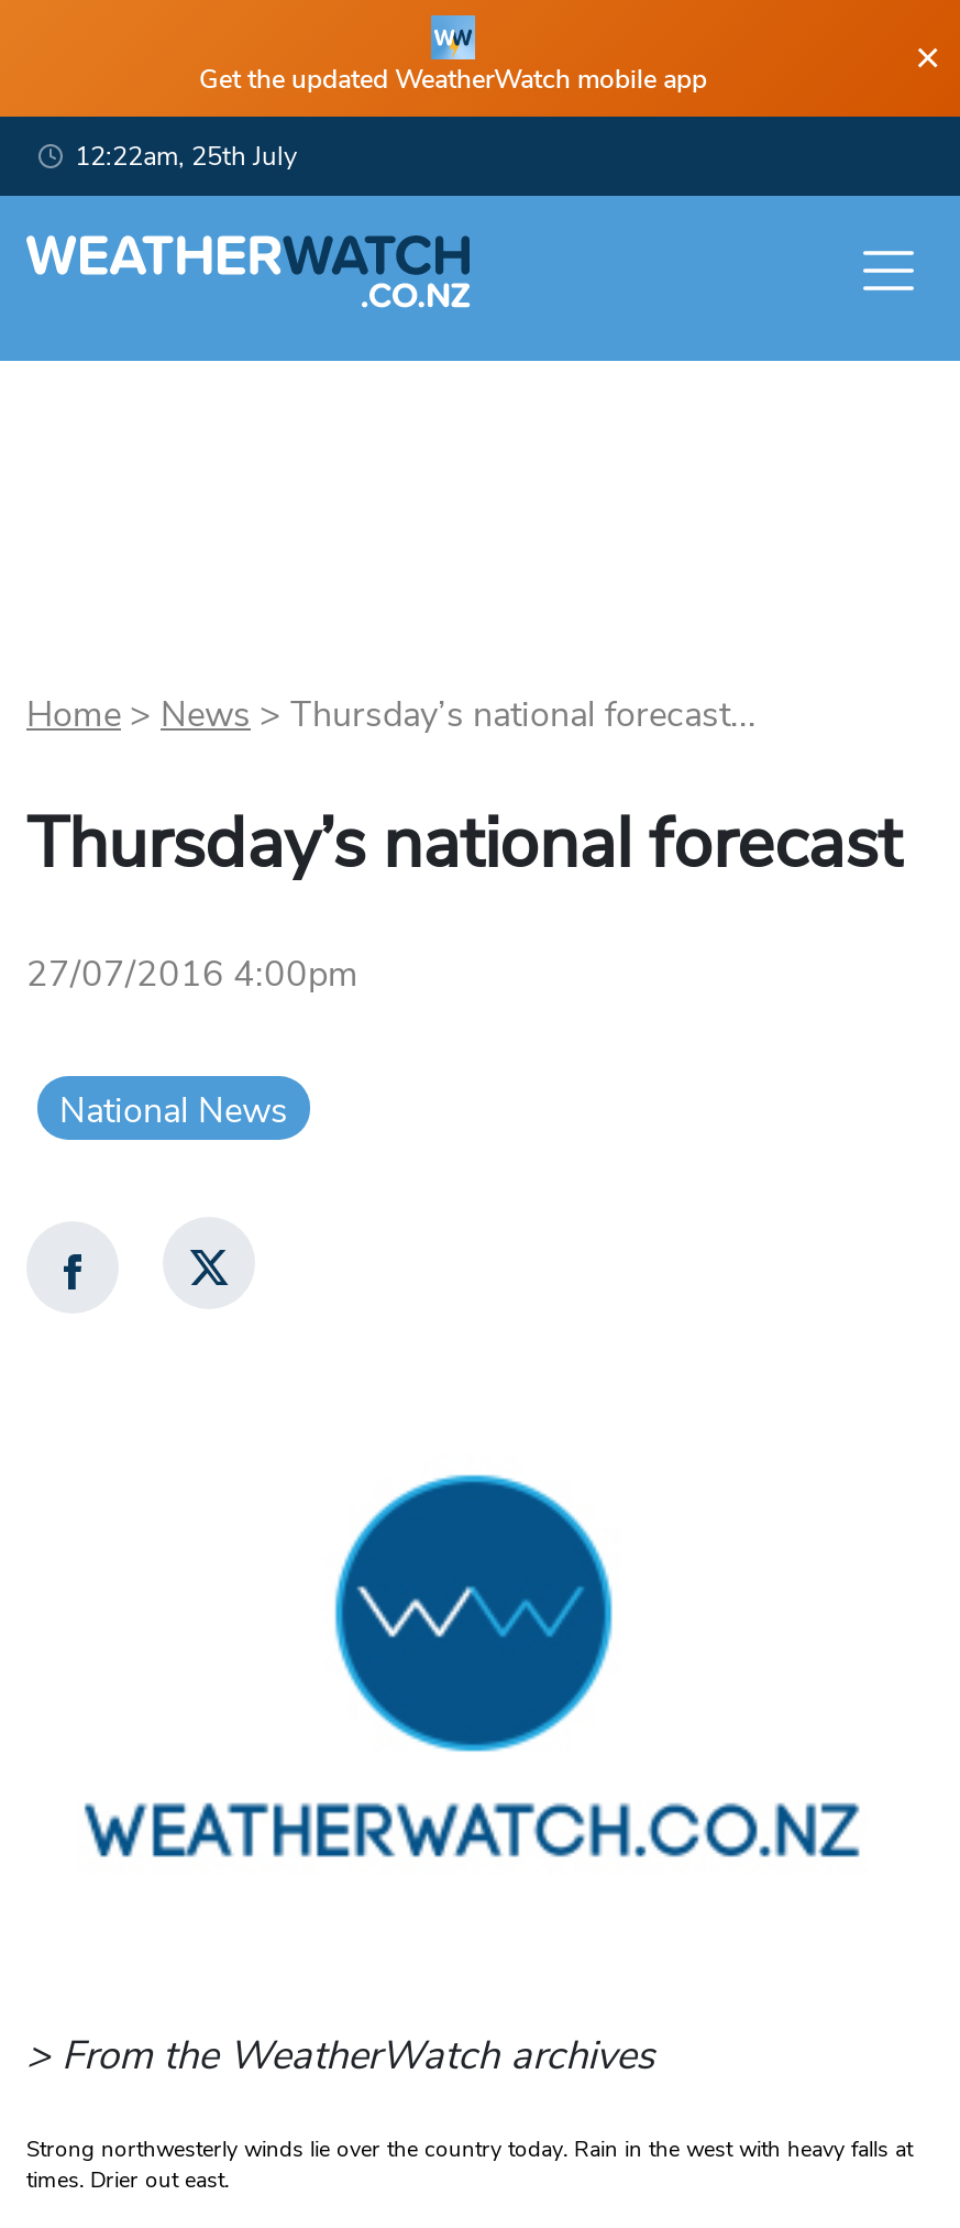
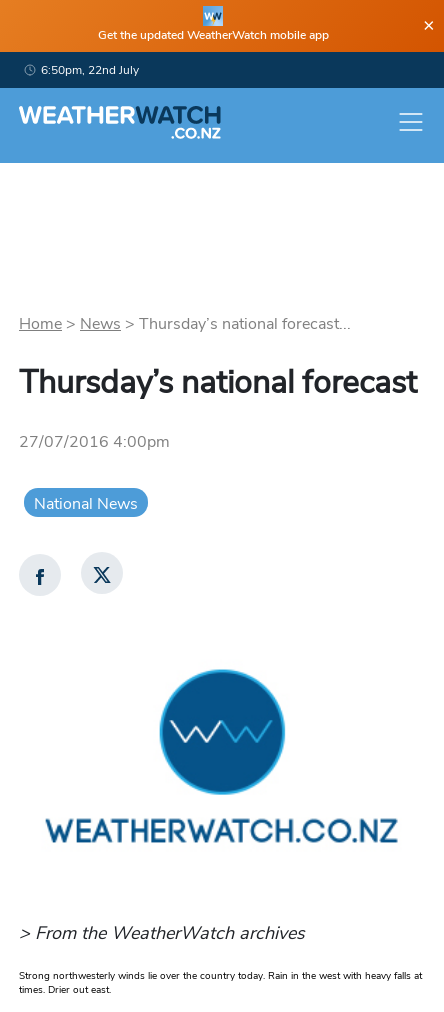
[75,139,297,174] 12:22am, 25th July -> [41,62,139,78] 6:50pm, 22nd July

